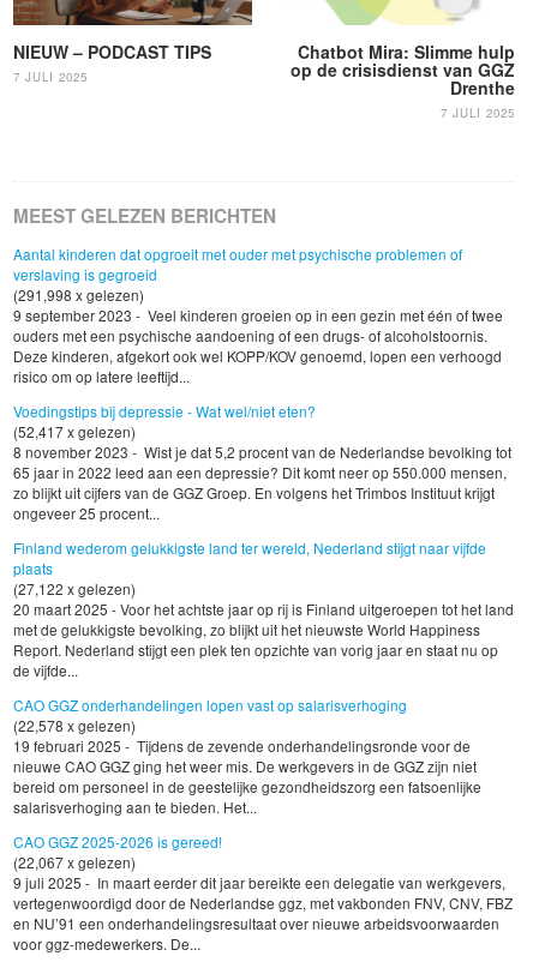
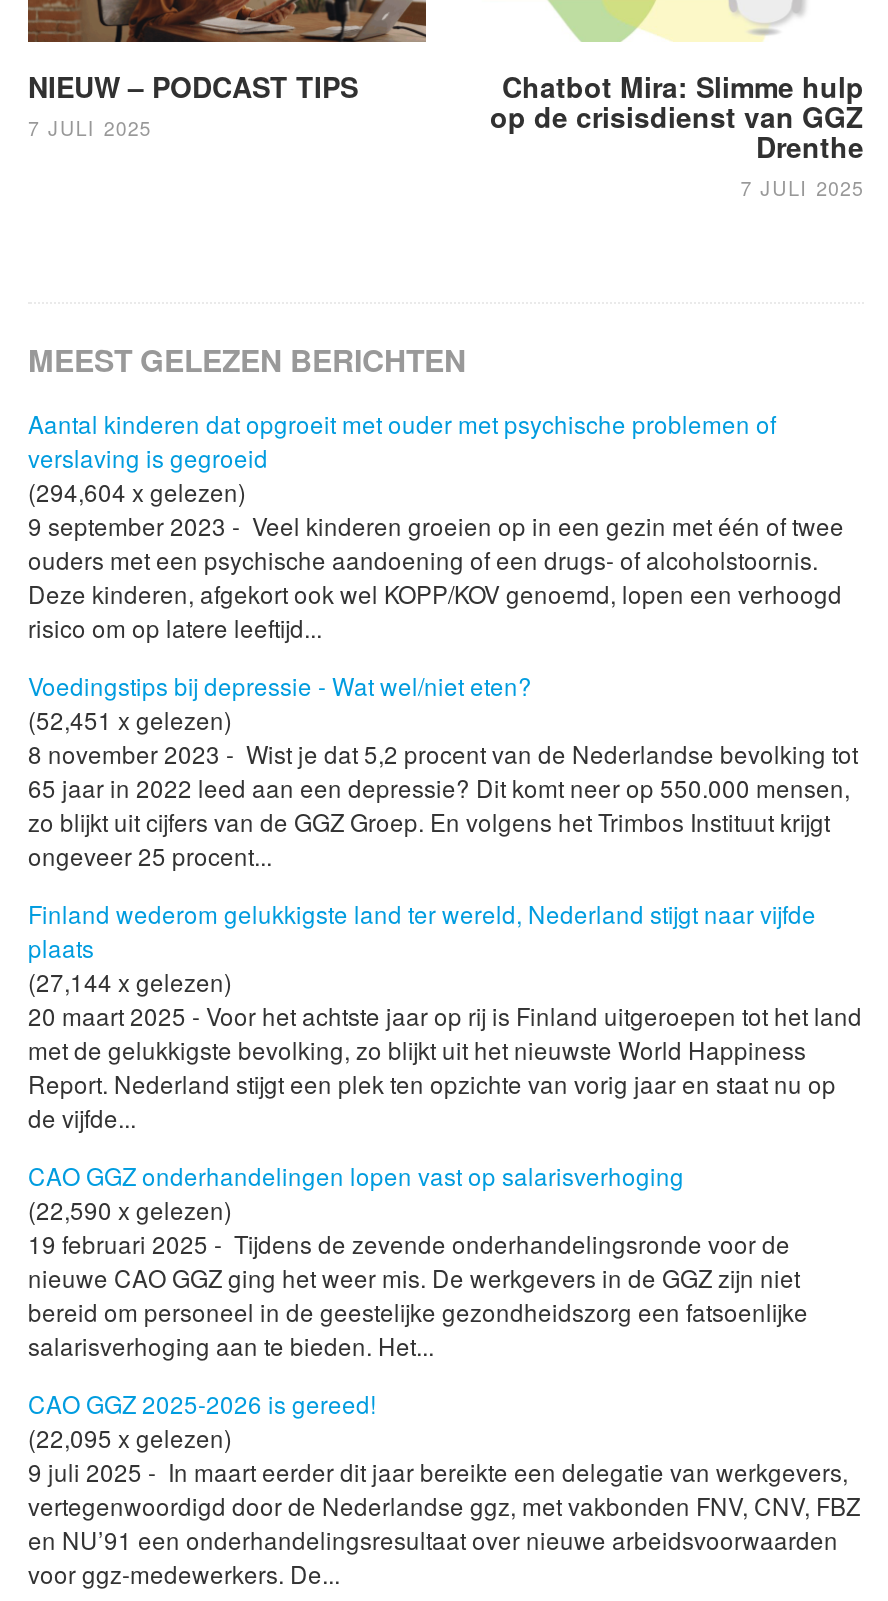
[13,284,144,305] (291,998 x gelezen) -> [28,474,246,508] (294,604 x gelezen)
[13,421,136,441] (52,417 x gelezen) -> [28,702,232,736] (52,451 x gelezen)
[13,578,136,598] (27,122 x gelezen) -> [28,964,232,998] (27,144 x gelezen)
[13,715,136,735] (22,578 x gelezen) -> [28,1191,232,1225] (22,590 x gelezen)
[13,851,136,872] (22,067 x gelezen) -> [28,1419,232,1453] (22,095 x gelezen)

